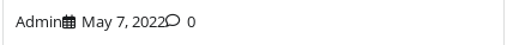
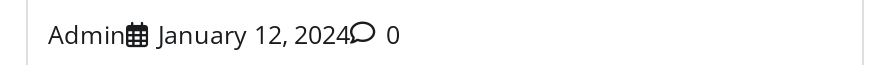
[16,10,195,32] Admin May 7, 2022 0 -> [48,16,400,52] Admin January 12, 2024 0

